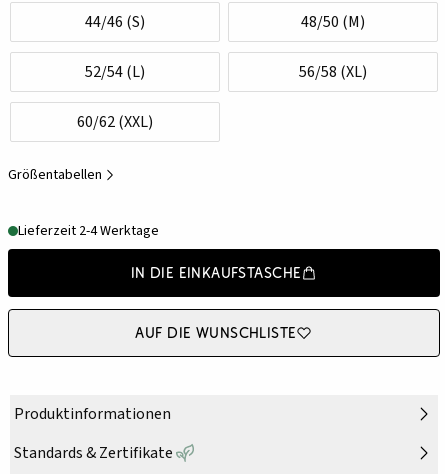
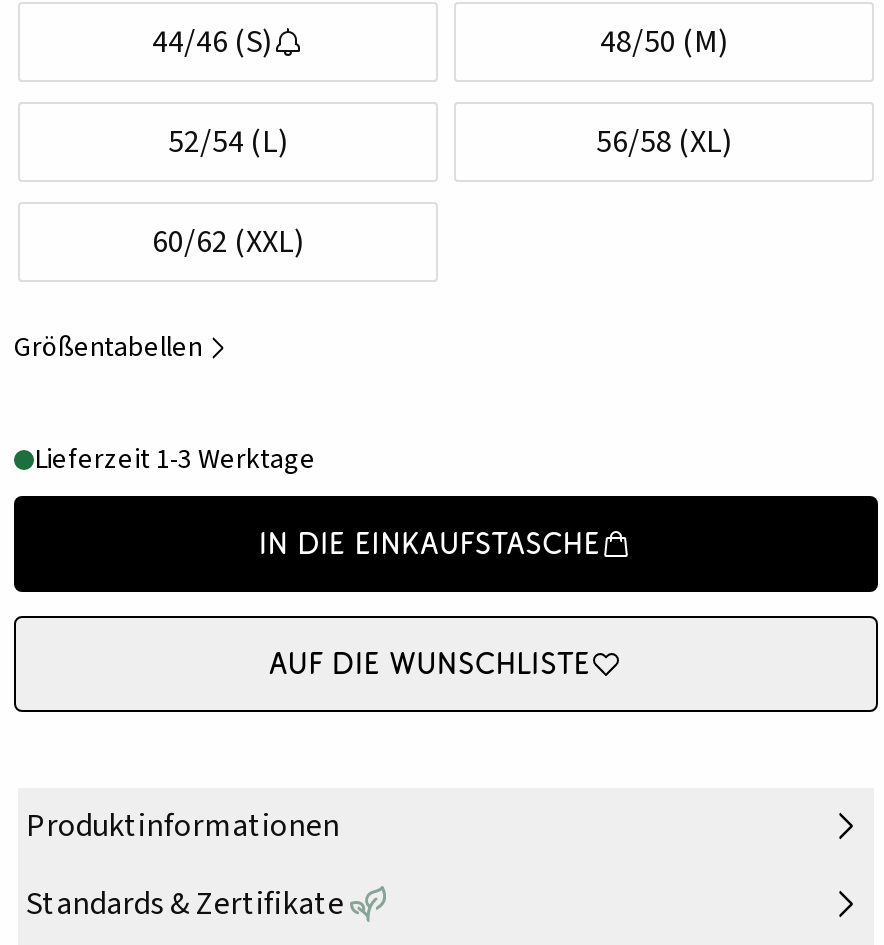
[18,221,159,241] Lieferzeit 2-4 Werktage -> [34,441,316,481] Lieferzeit 1-3 Werktage

